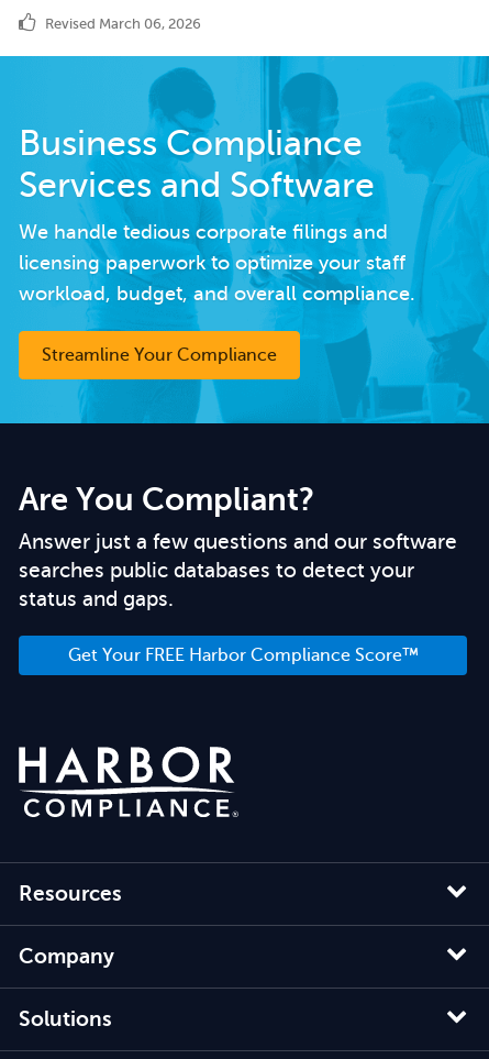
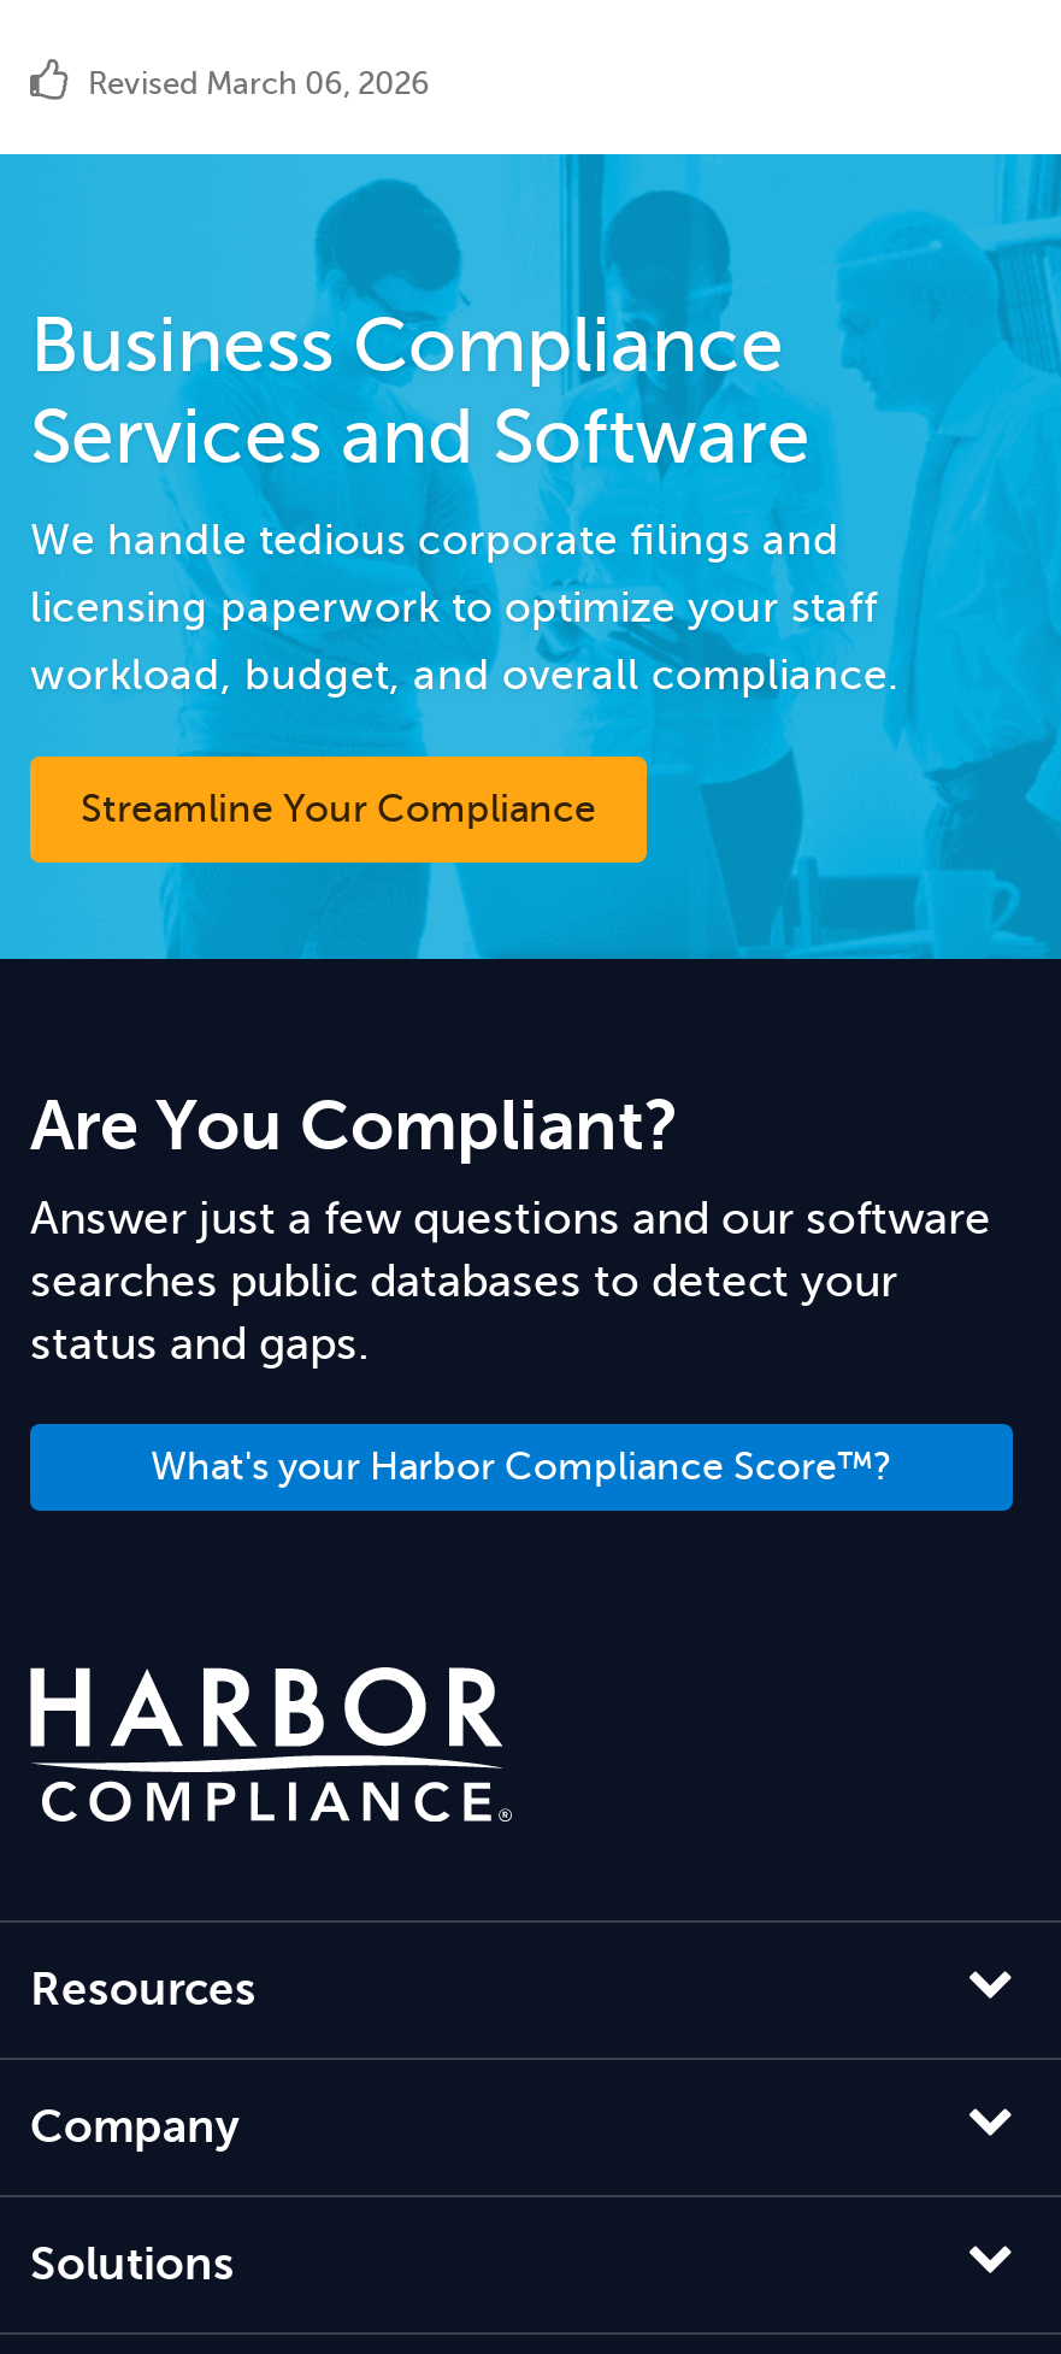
[68,646,418,666] Get Your FREE Harbor Compliance Score™ -> [151,1446,892,1490] What's your Harbor Compliance Score™?

